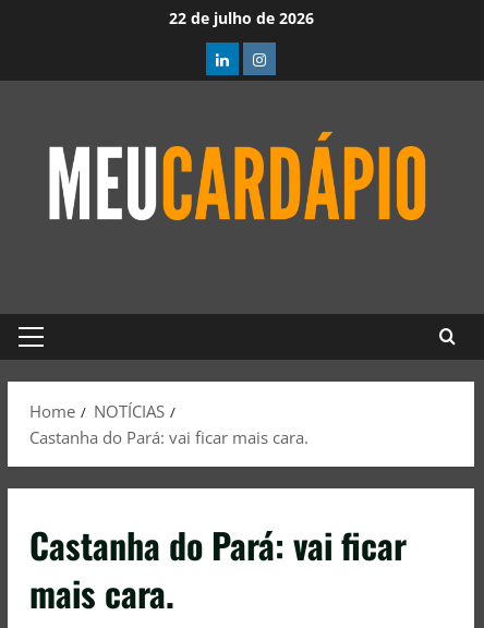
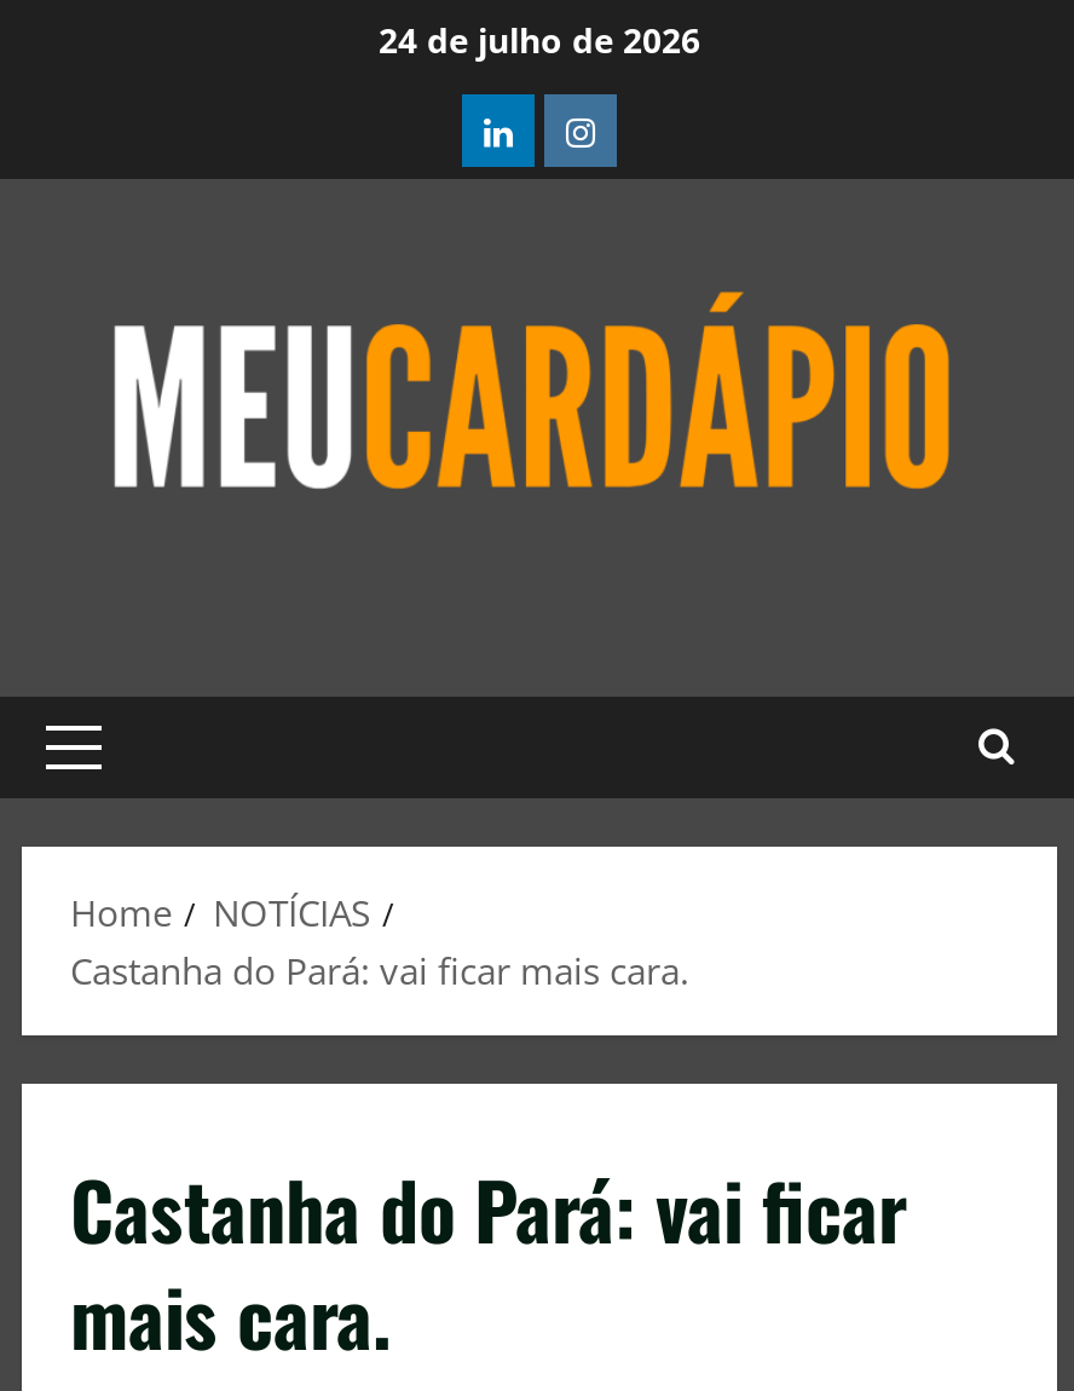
[168,8,313,28] 22 de julho de 2026 -> [379,17,700,63] 24 de julho de 2026

